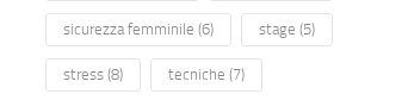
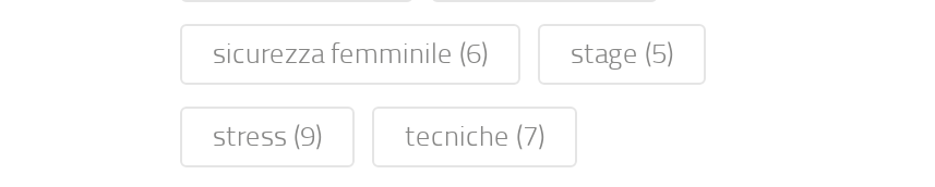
[63,63,123,85] stress (8) -> [213,115,322,155] stress (9)

